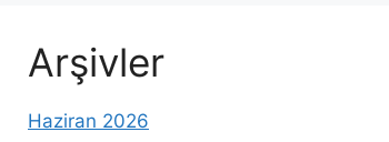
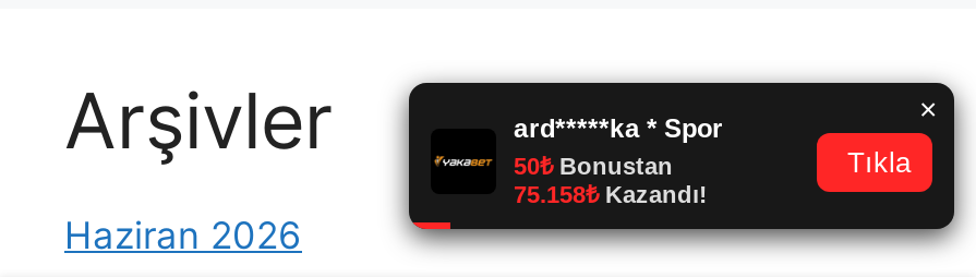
none -> [396,79,967,251] [image]

